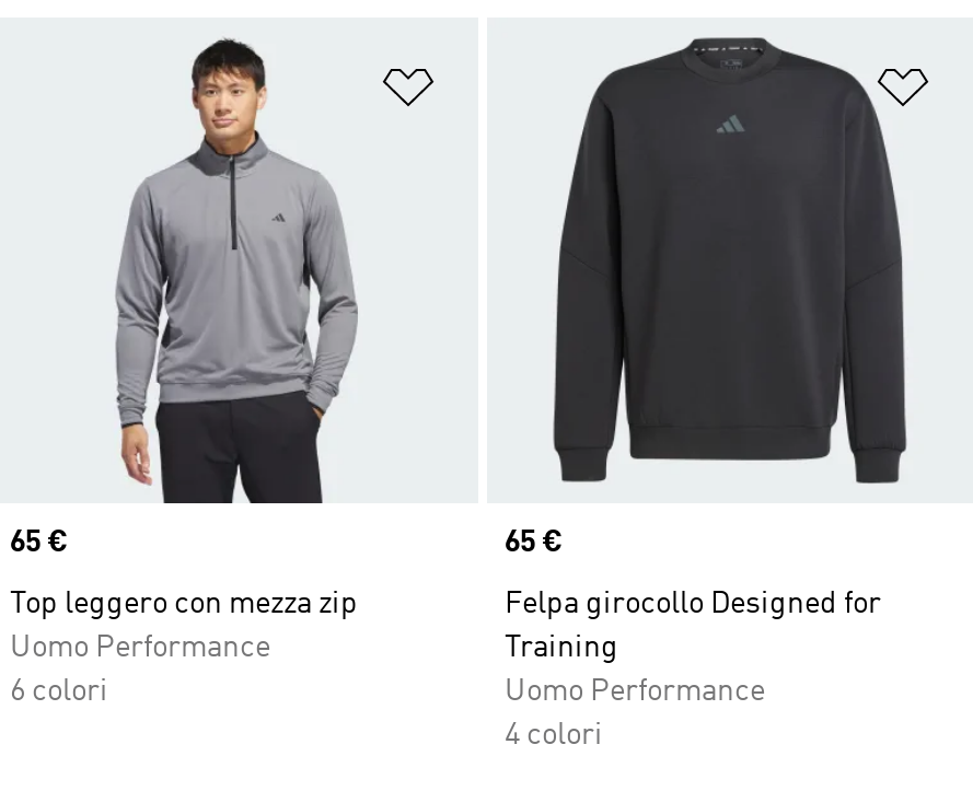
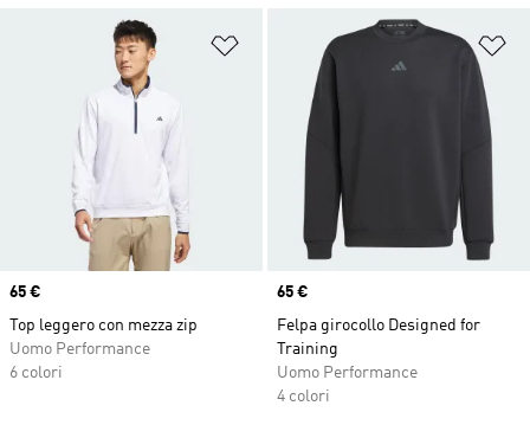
[115,39,360,505] [image] -> [67,19,198,272] [image]

